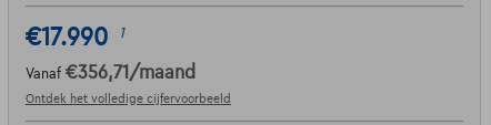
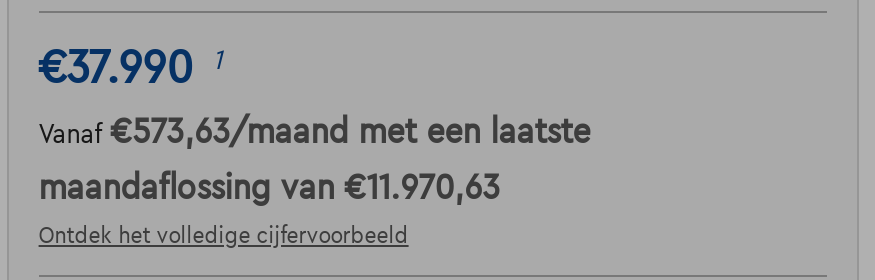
[25,25,124,51] €17.990 1 -> [39,45,223,93] €37.990 1
[25,63,195,83] Vanaf €356,71/maand -> [39,115,591,207] Vanaf €573,63/maand met een laatste | maandaflossing van €11.970,63

